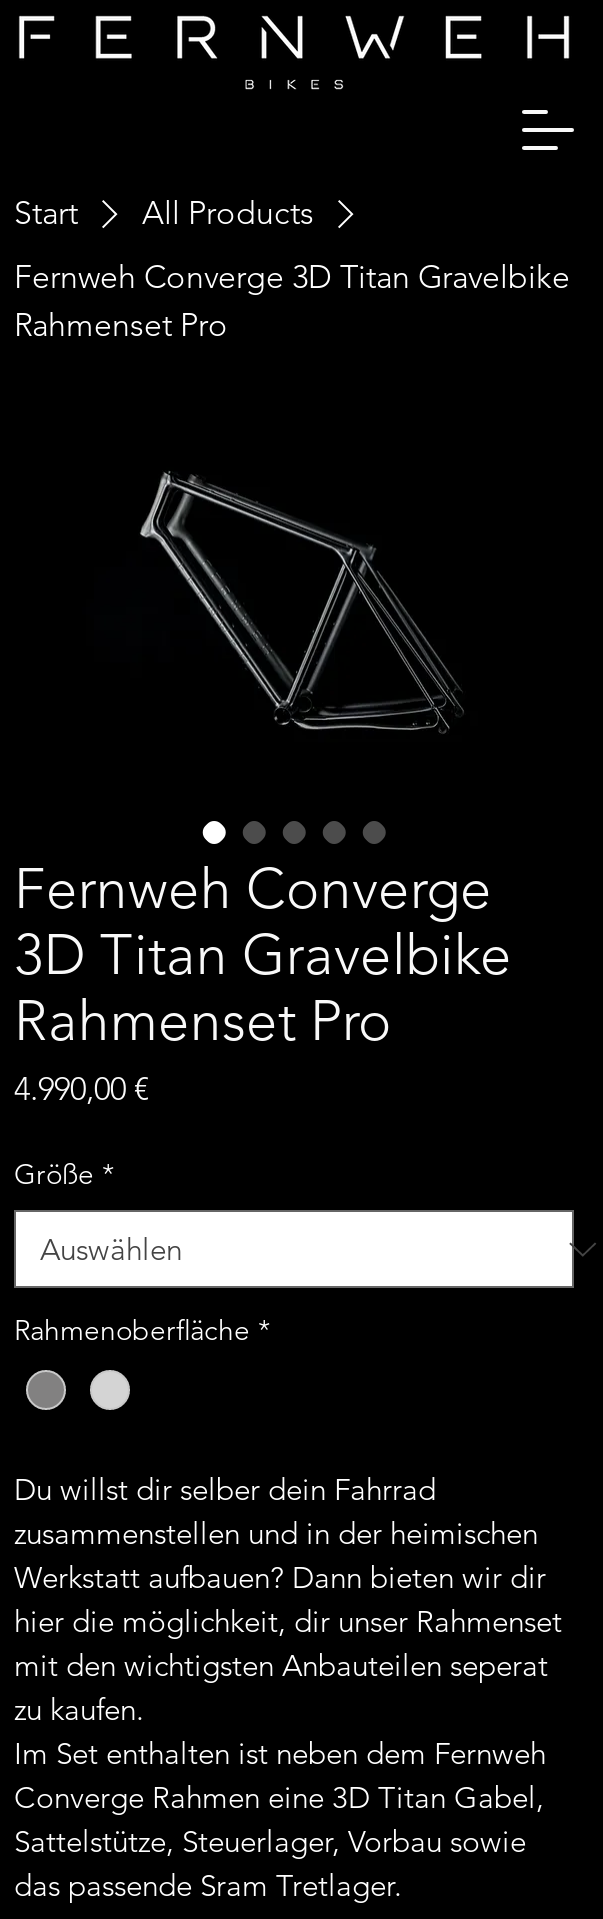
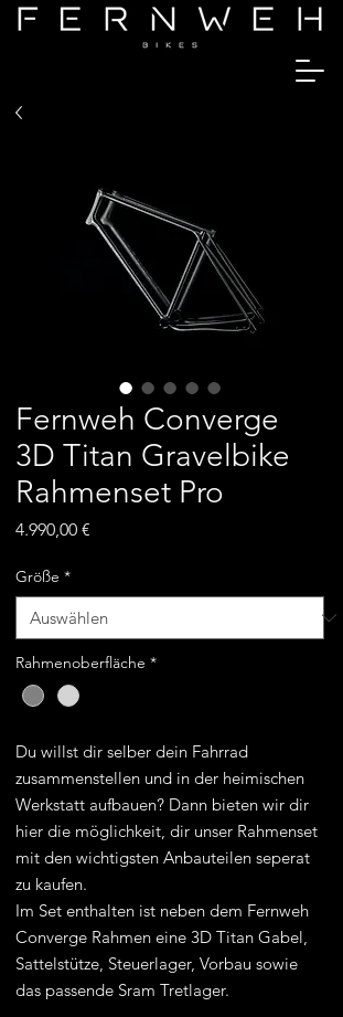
[14,194,570,344] Start | All Products | Fernweh Converge 3D Titan Gravelbike | Rahmenset Pro -> none
moved [14,856,546,1552] -> [15,401,304,789]: Fernweh Converge | 3D Titan Gravelbike | Rahmenset Pro | Größe * | Rahmenoberfläche * | Du willst dir selber dein Fahrrad | zusammenstellen und in der heimischen

